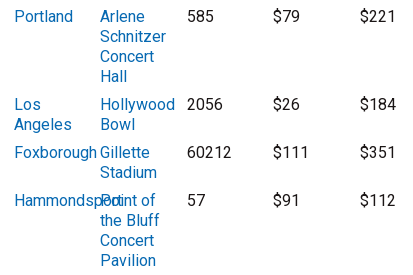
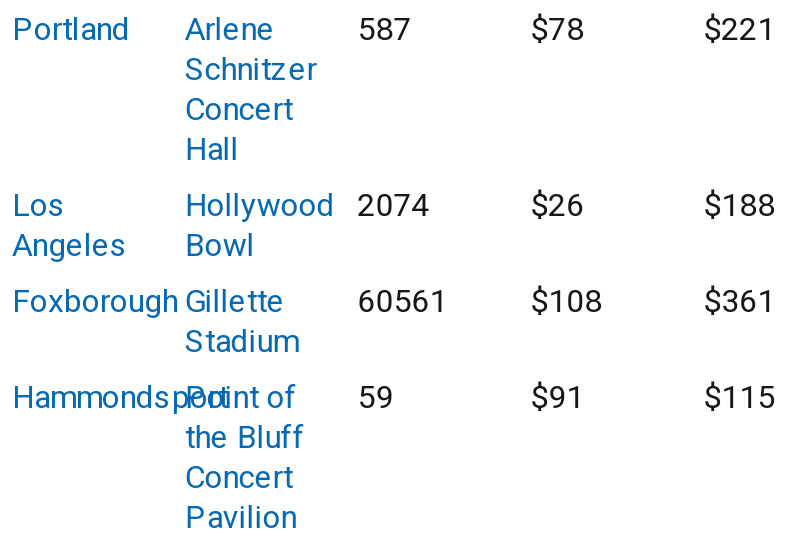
[187,7,214,26] 585 -> [358,10,412,48] 587
[273,7,300,26] $79 -> [530,10,584,48] $78
[100,95,223,114] Hollywood 2056 -> [185,186,430,224] Hollywood 2074
[360,95,396,114] $184 -> [703,186,775,224] $188
[14,143,232,162] Foxborough Gillette 60212 -> [12,282,448,320] Foxborough Gillette 60561
[273,143,309,162] $111 -> [530,282,602,320] $108
[360,143,396,162] $351 -> [703,282,775,320] $361
[187,191,205,210] 57 -> [358,378,394,416] 59
[360,191,396,210] $112 -> [703,378,775,416] $115

